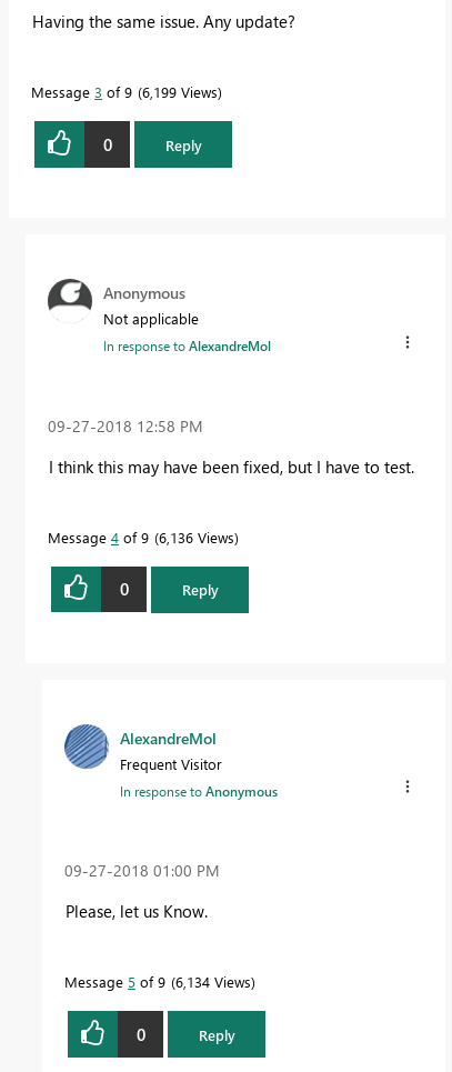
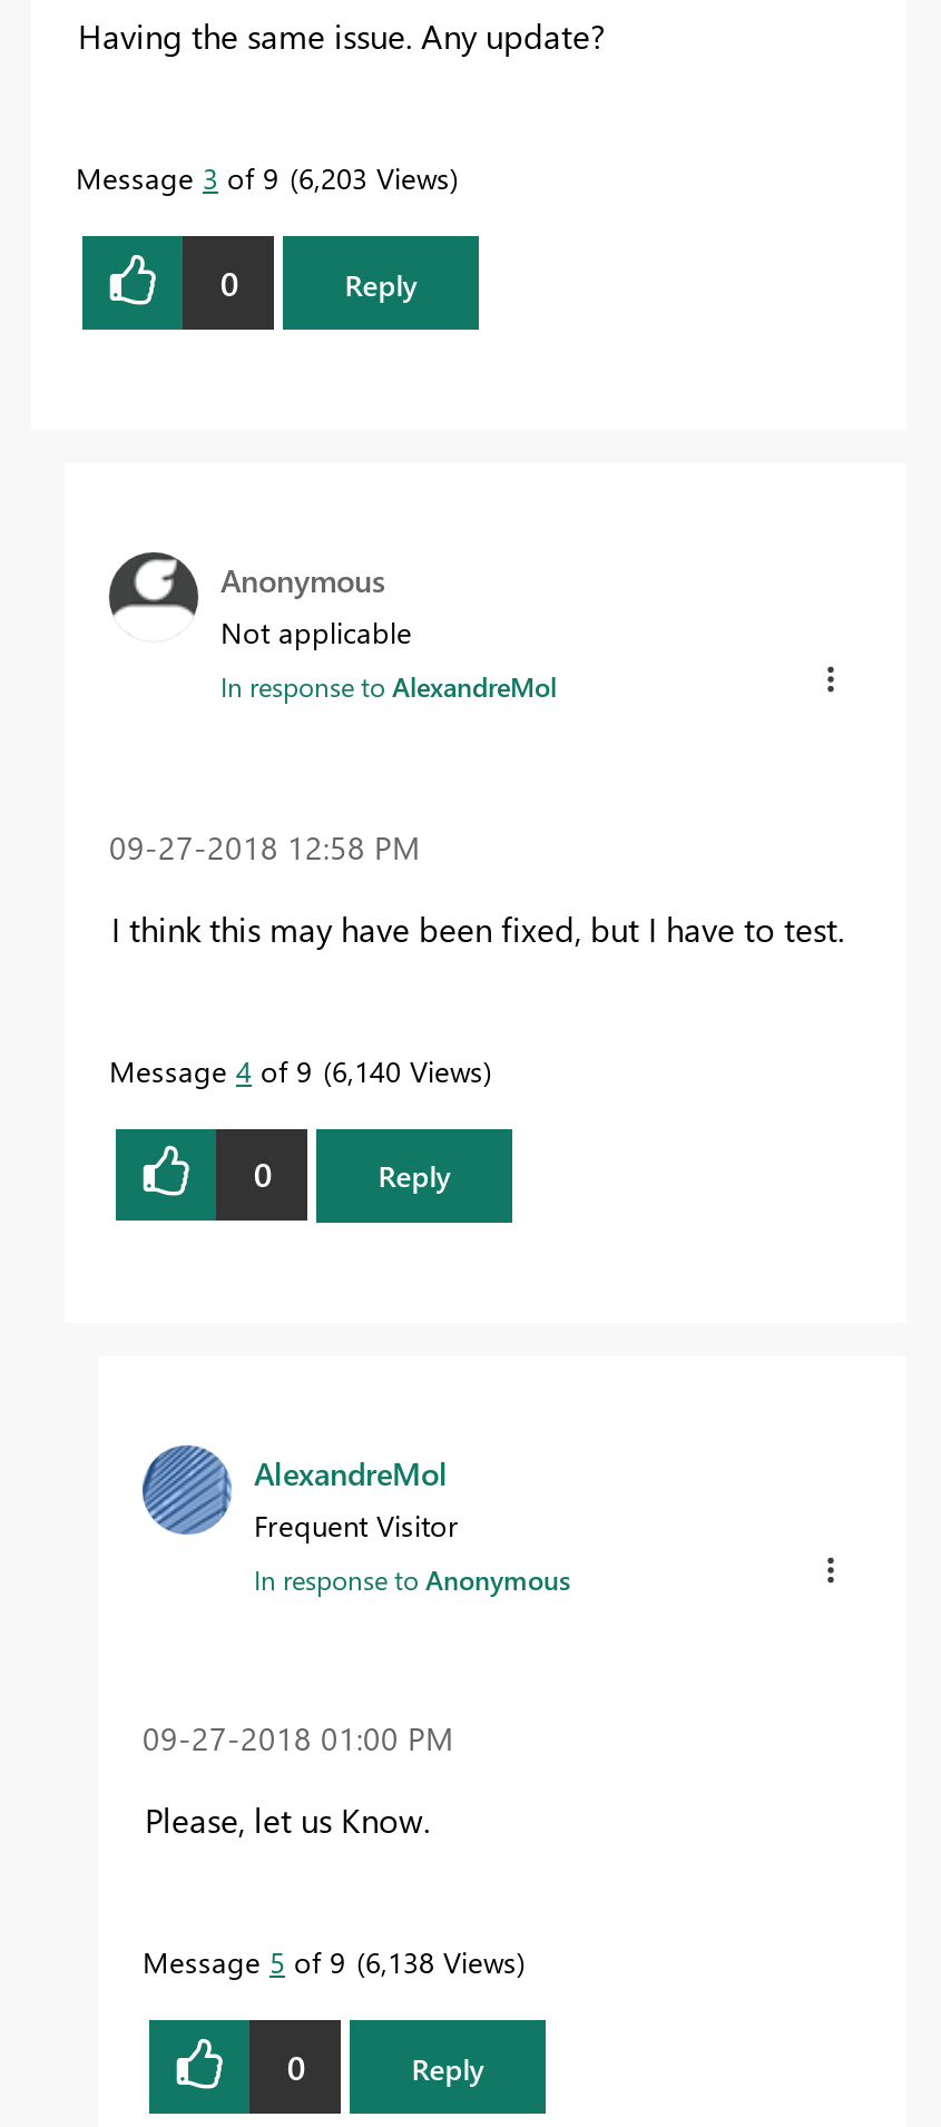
[31,82,218,101] Message 3 of 9 6,199 Views -> [76,159,450,196] Message 3 of 9 6,203 Views
[48,527,234,546] Message 4 of 9 6,136 Views -> [109,1051,483,1088] Message 4 of 9 6,140 Views
[64,972,251,991] Message 5 of 9 6,134 Views -> [143,1942,517,1980] Message 5 of 9 6,138 Views

